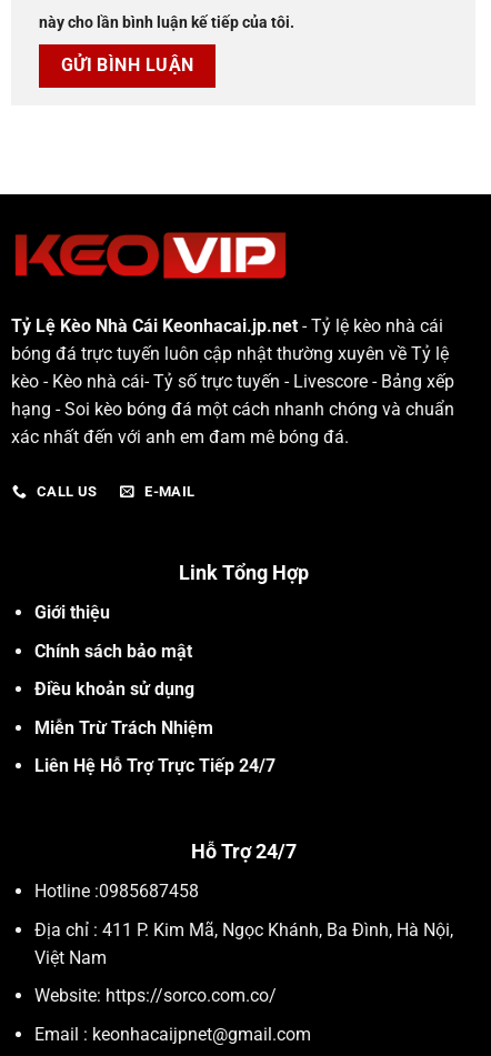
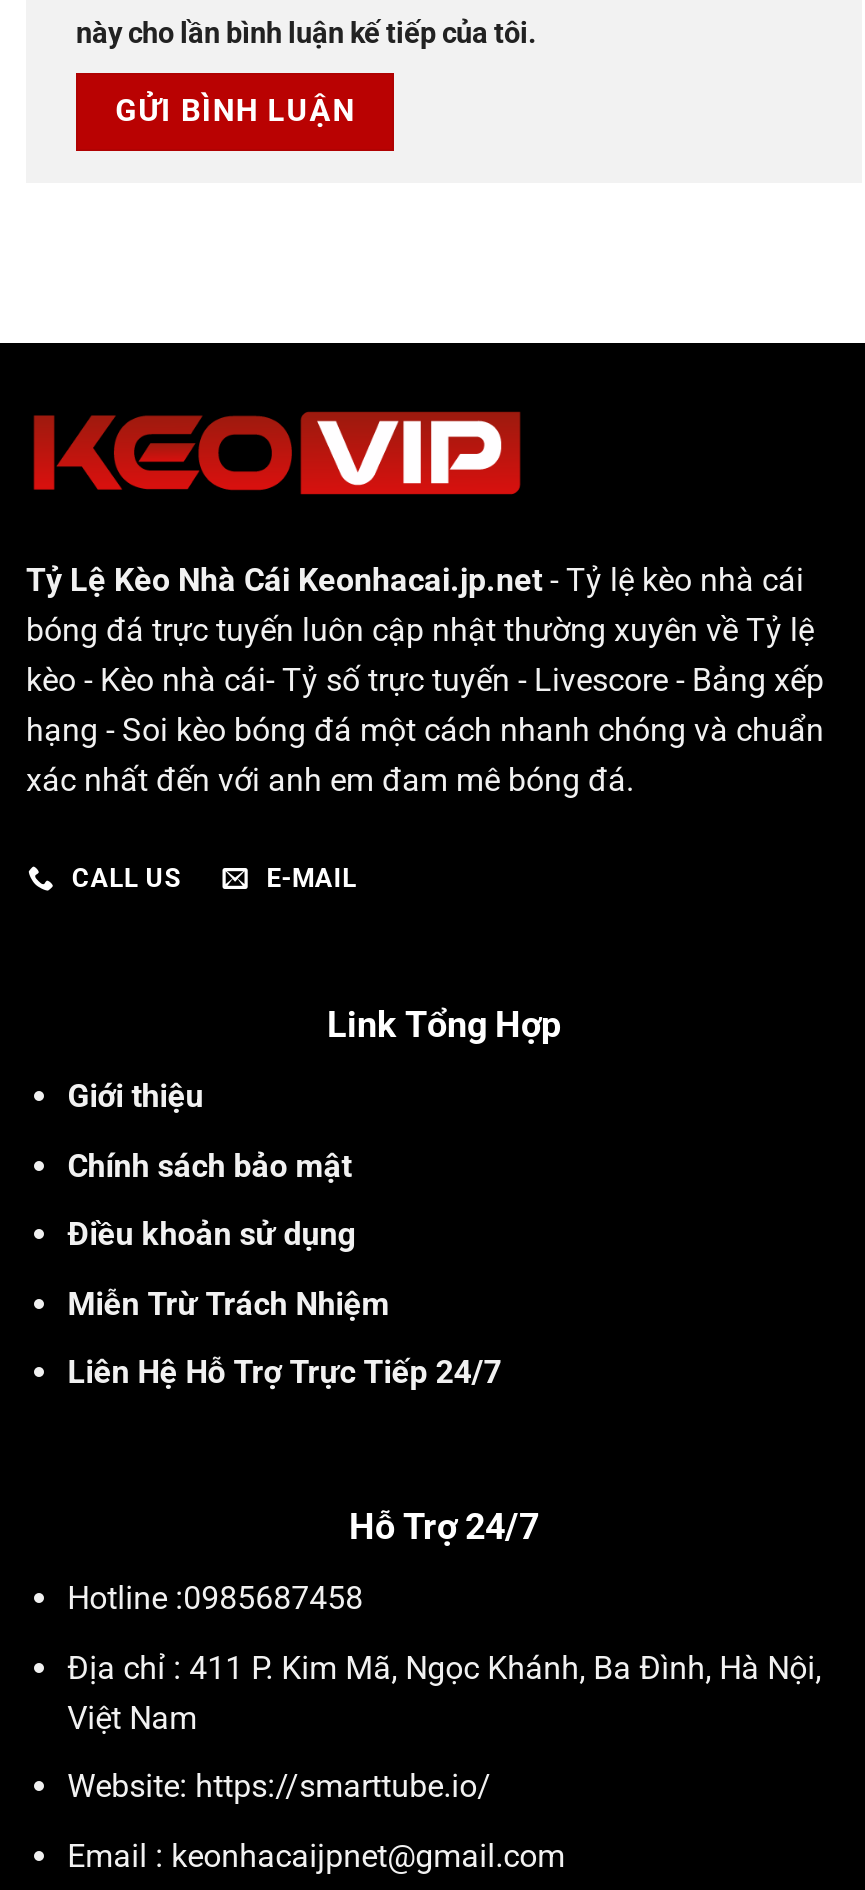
[34,985,276,1006] Website: https://sorco.com.co/ -> [67,1768,491,1806] Website: https://smarttube.io/

